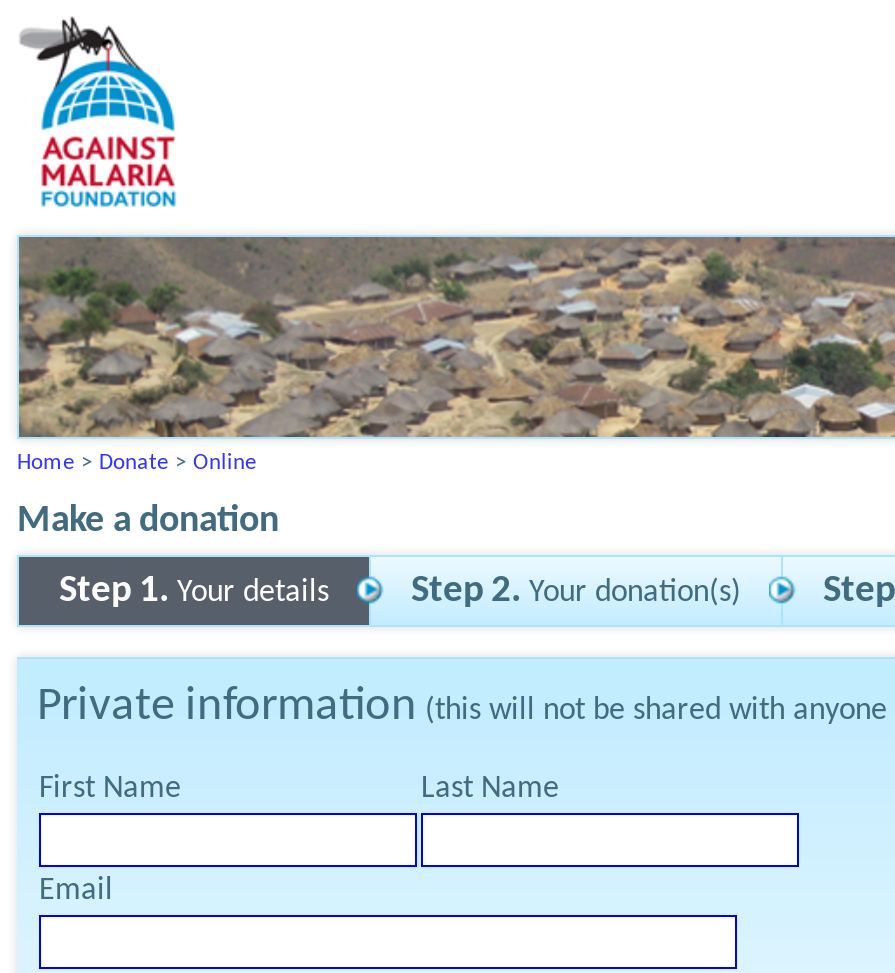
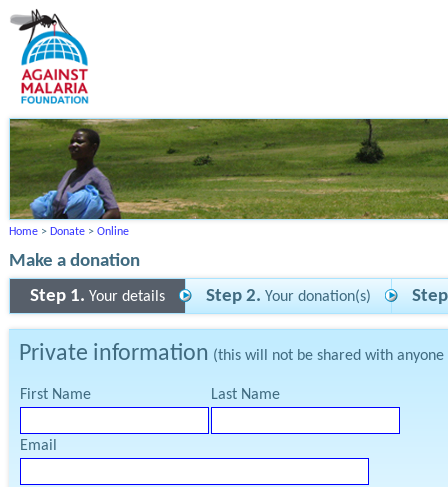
[17,235,889,439] [image] -> [9,119,445,220] [image]

